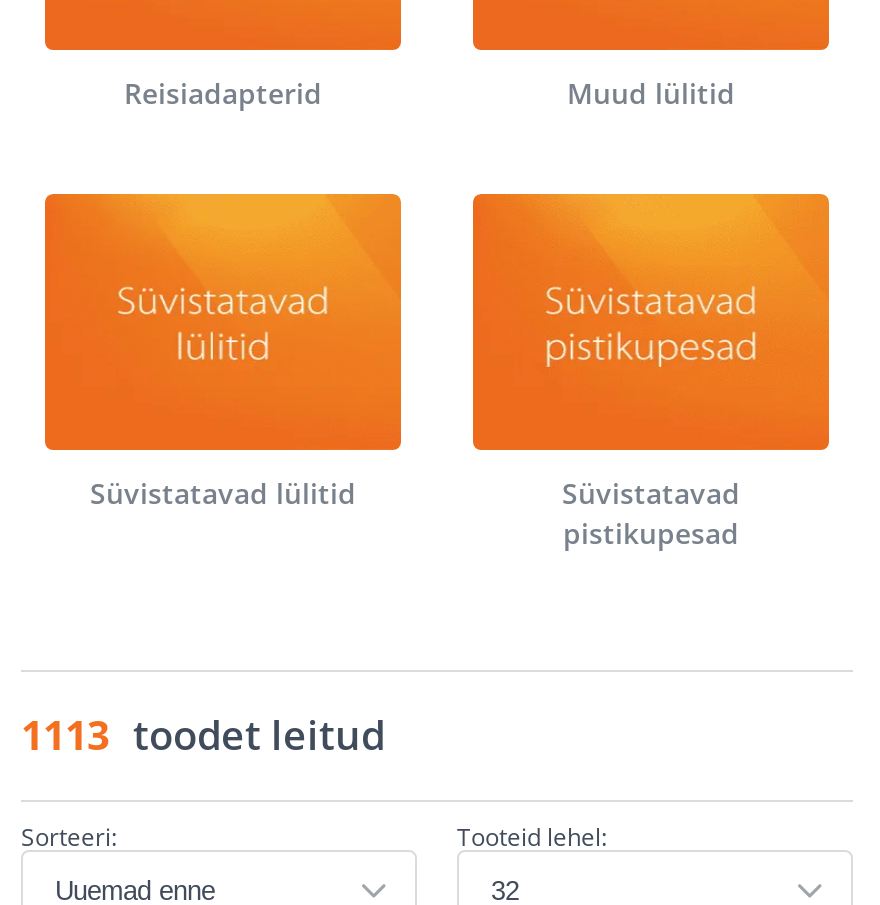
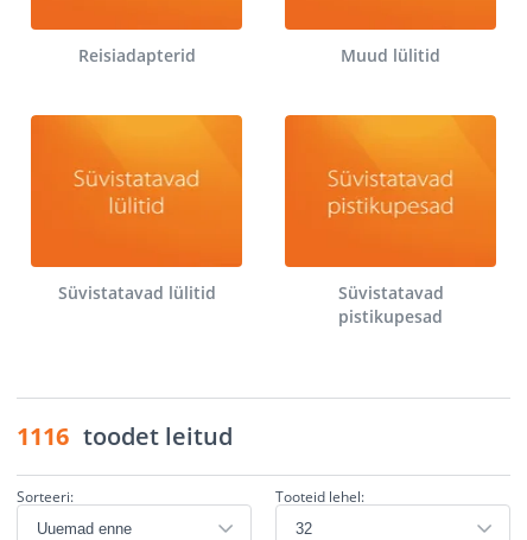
[21,708,385,762] 1113 toodet leitud -> [17,420,233,452] 1116 toodet leitud

